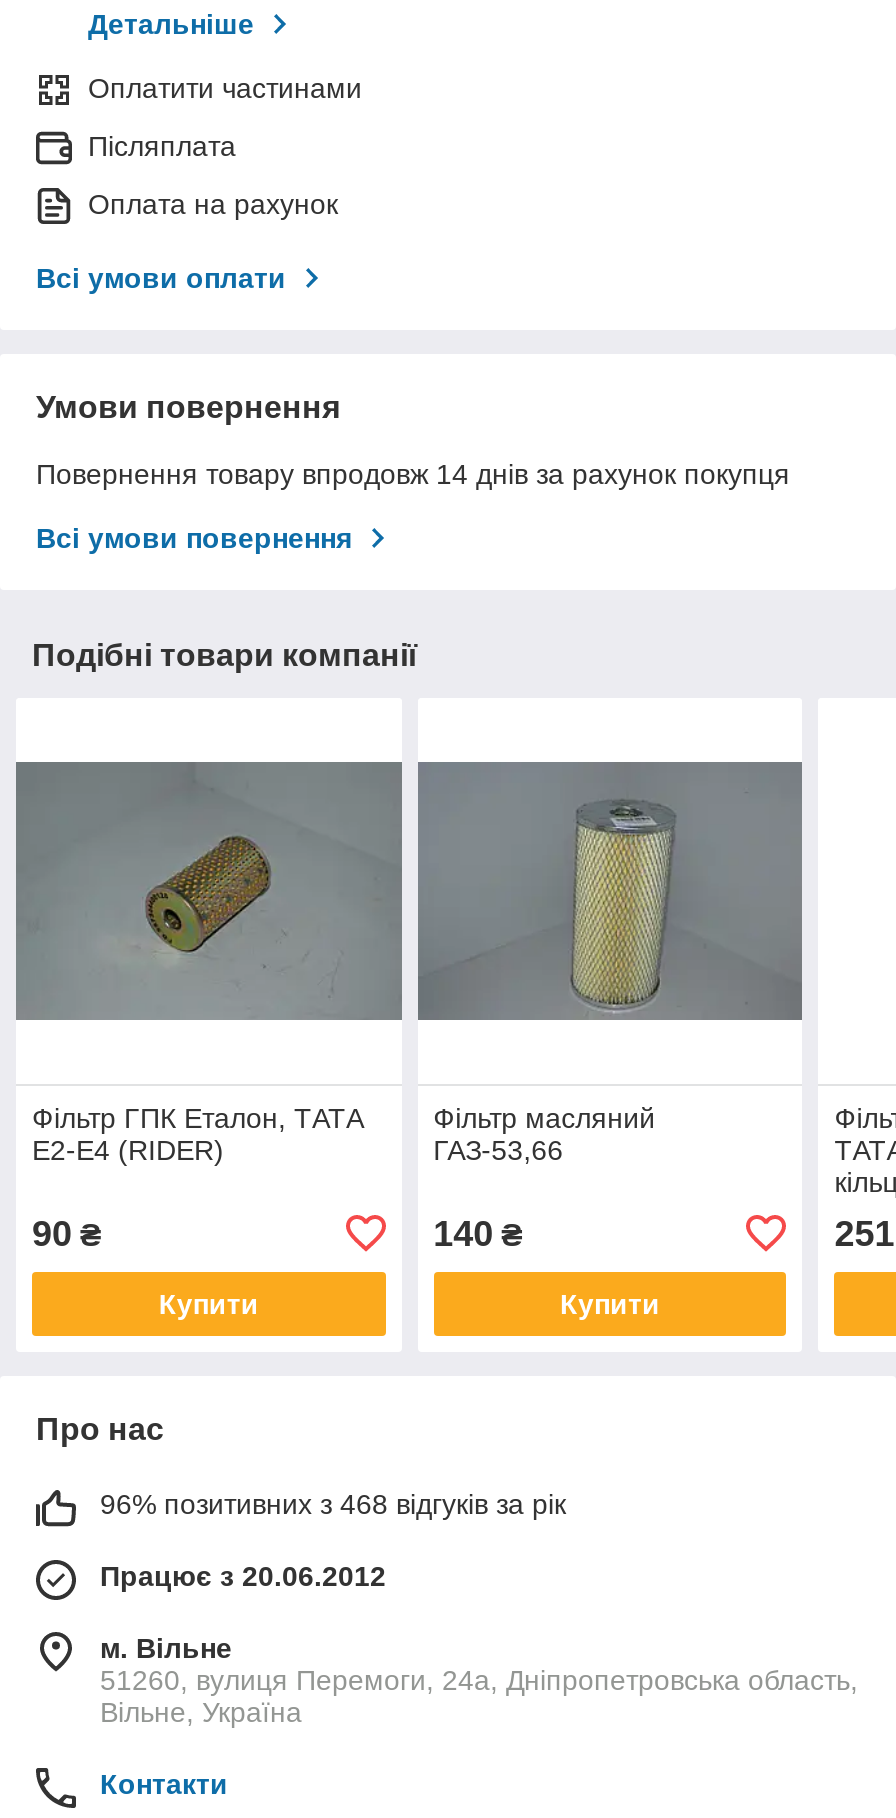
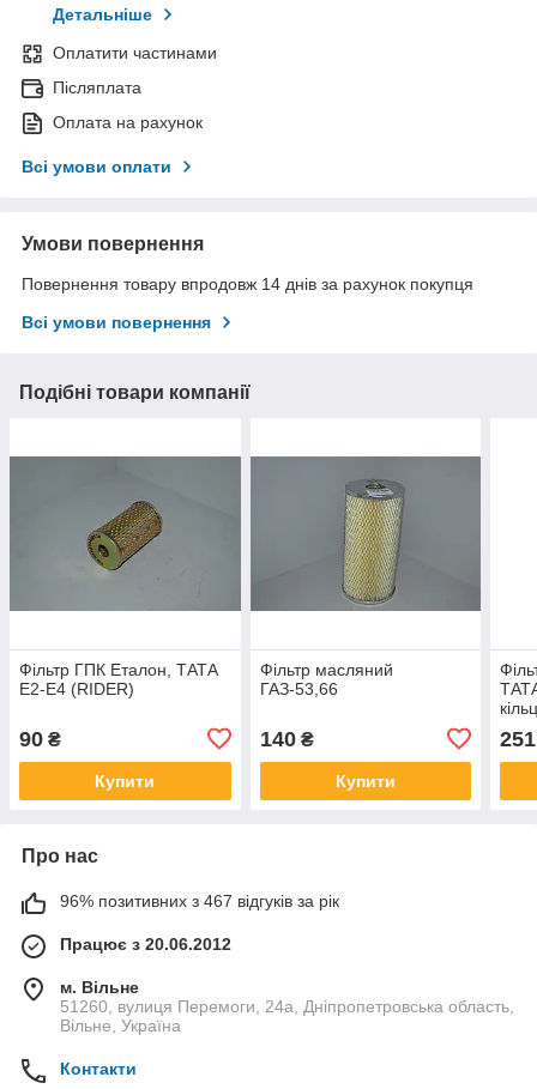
[100,1488,566,1520] 96% позитивних з 468 відгуків за рік -> [60,891,339,910] 96% позитивних з 467 відгуків за рік

